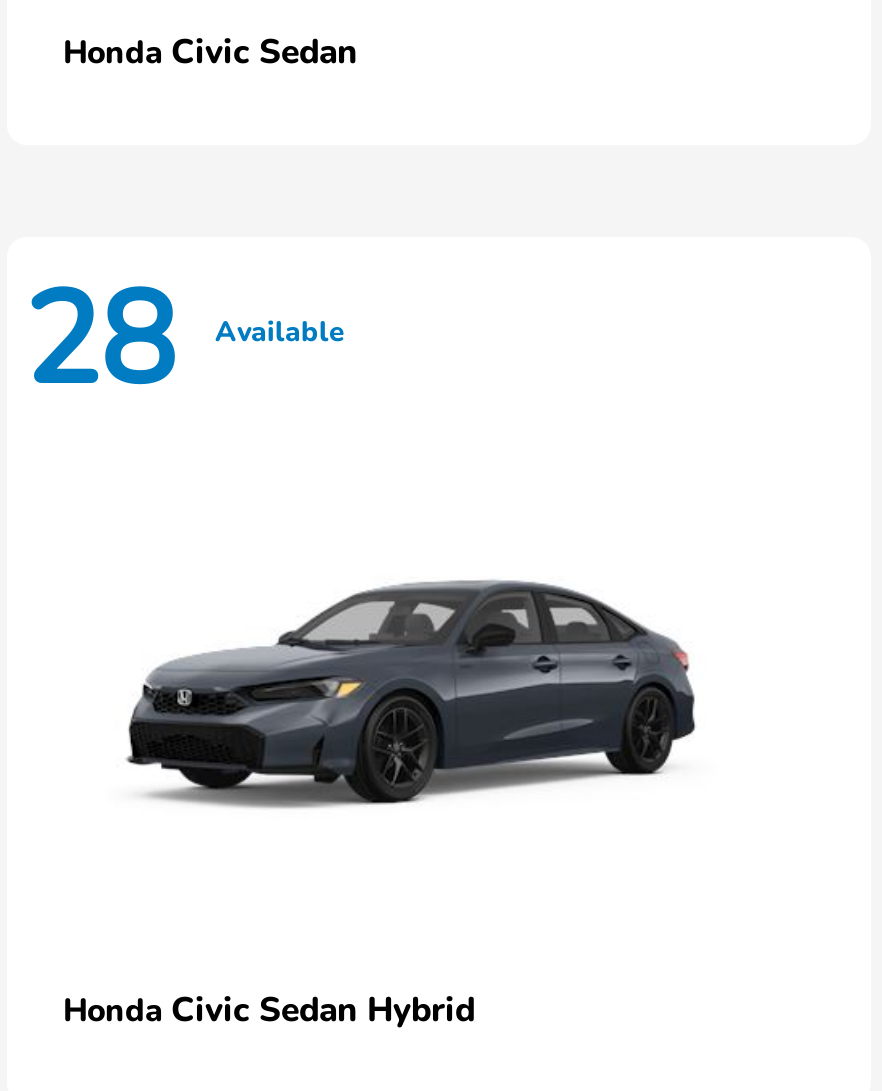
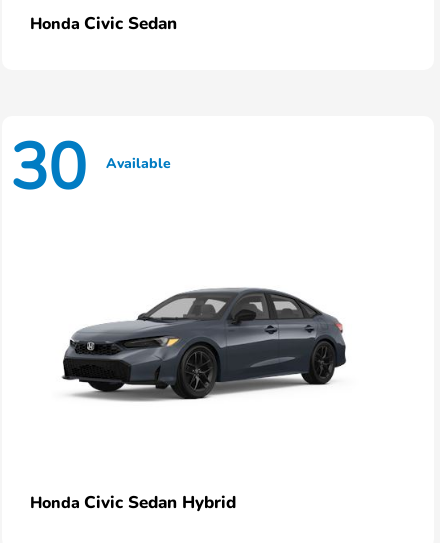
[23,254,345,430] 28 Available -> [10,124,171,212] 30 Available

